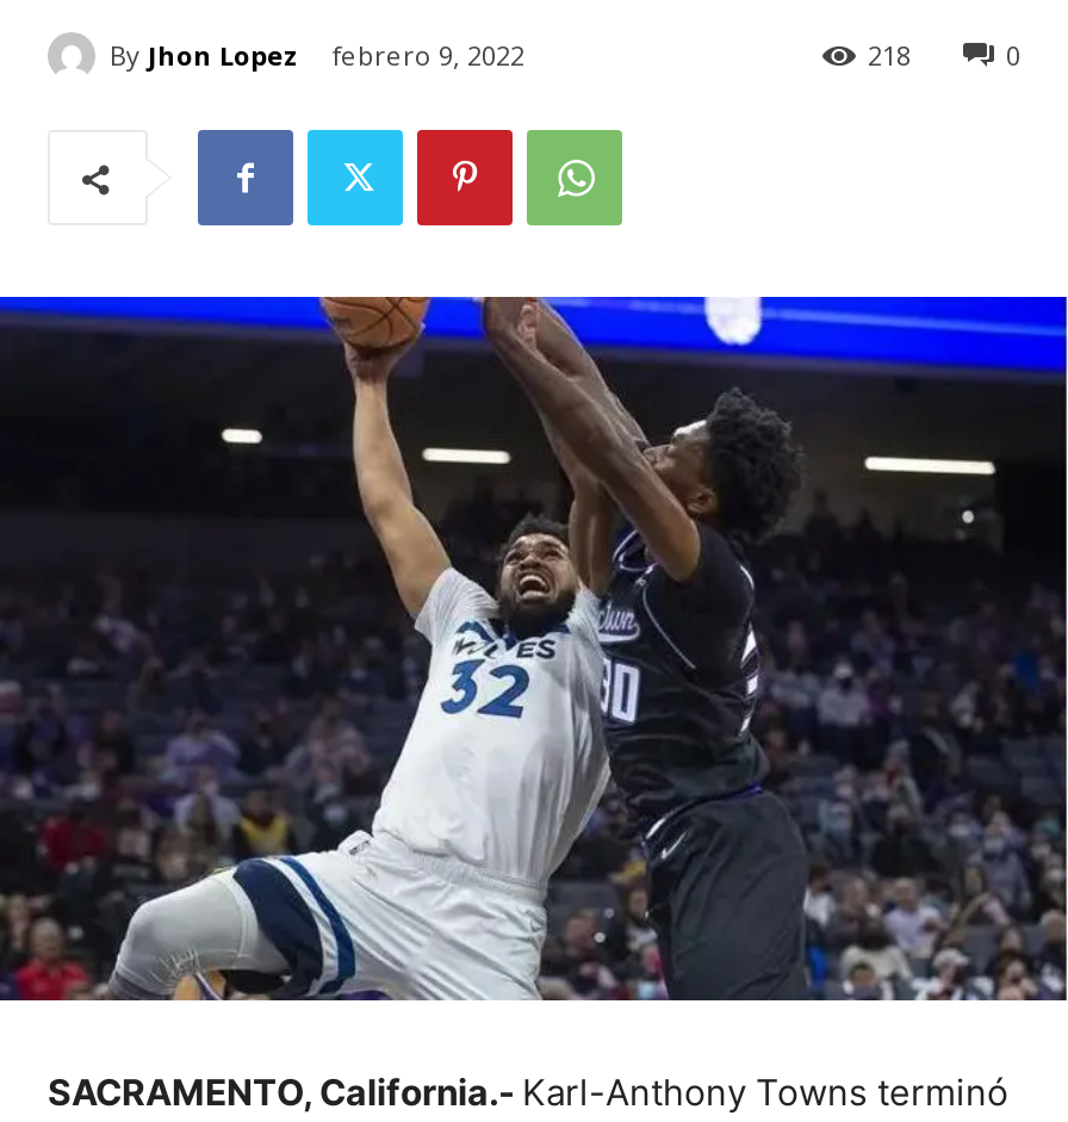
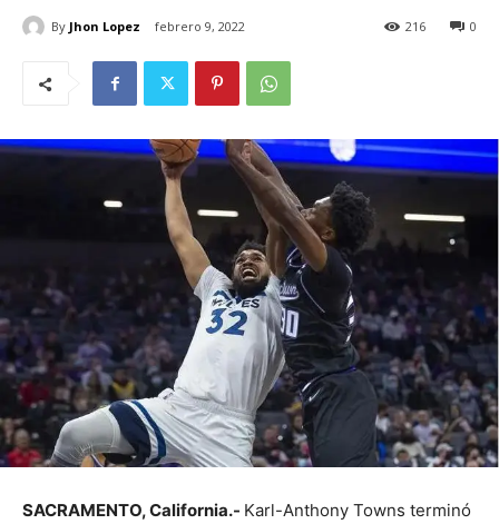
[868,37,911,73] 218 -> [405,18,425,35] 216

